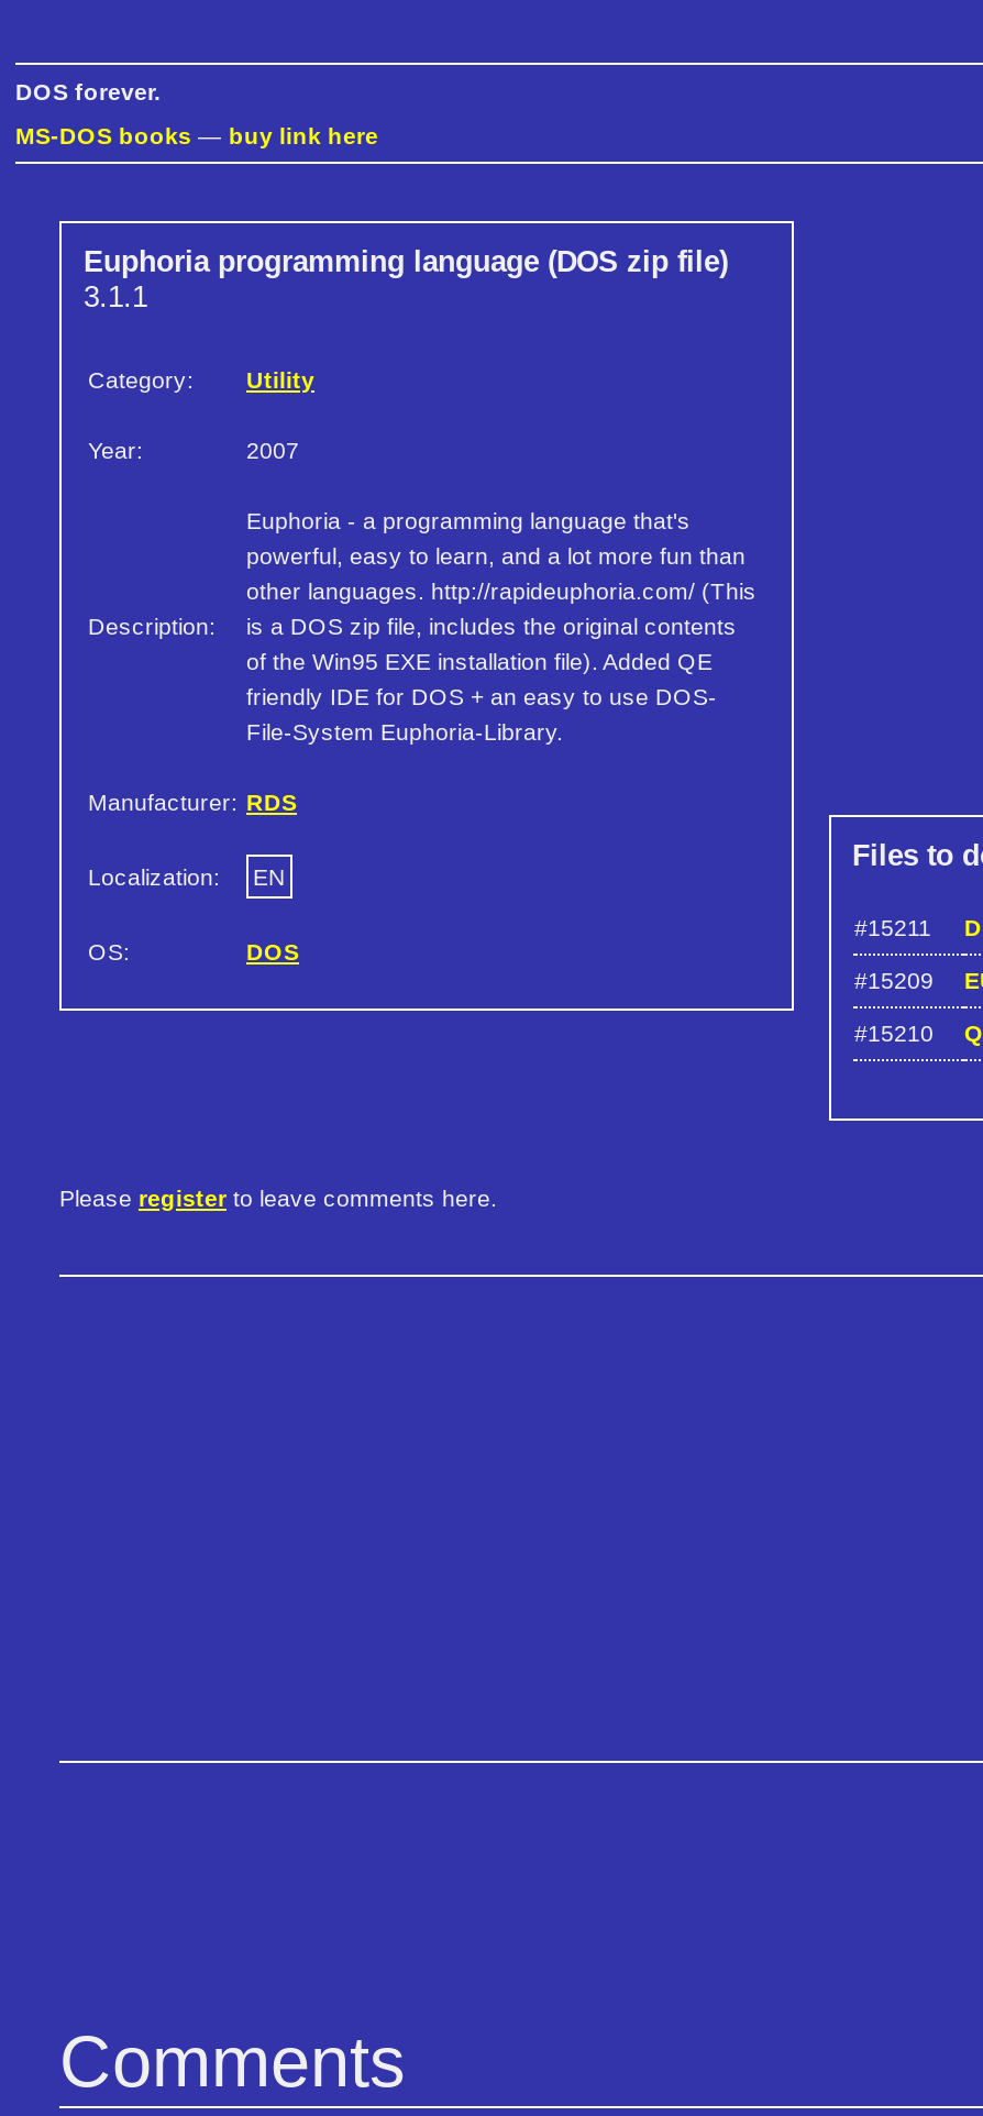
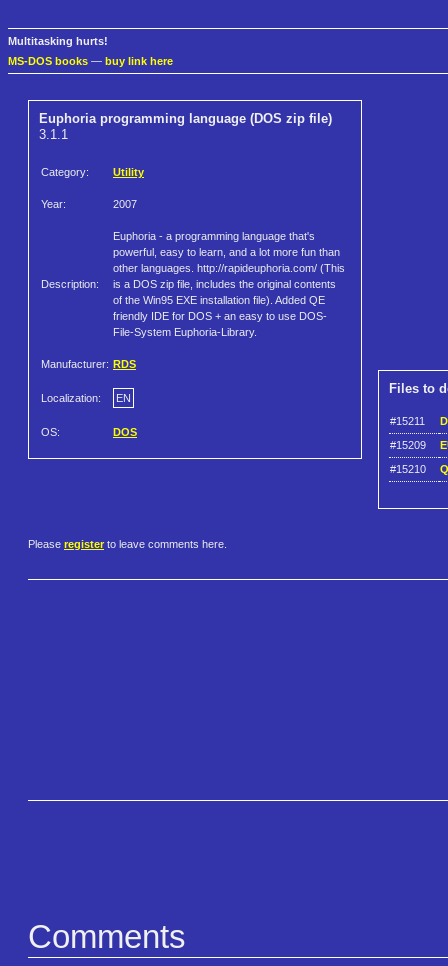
[15,79,161,105] DOS forever. -> [8,35,108,47] Multitasking hurts!

